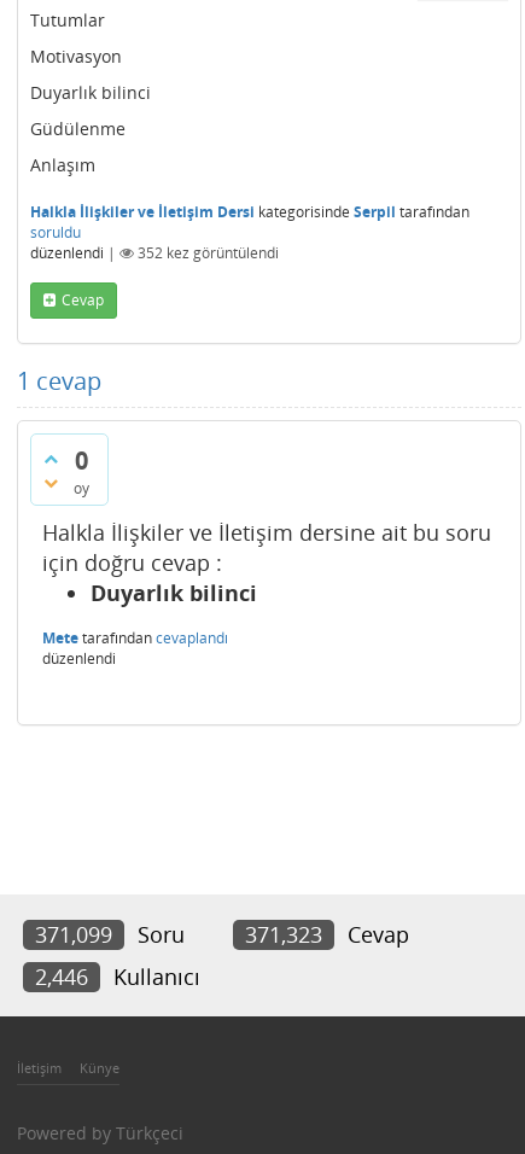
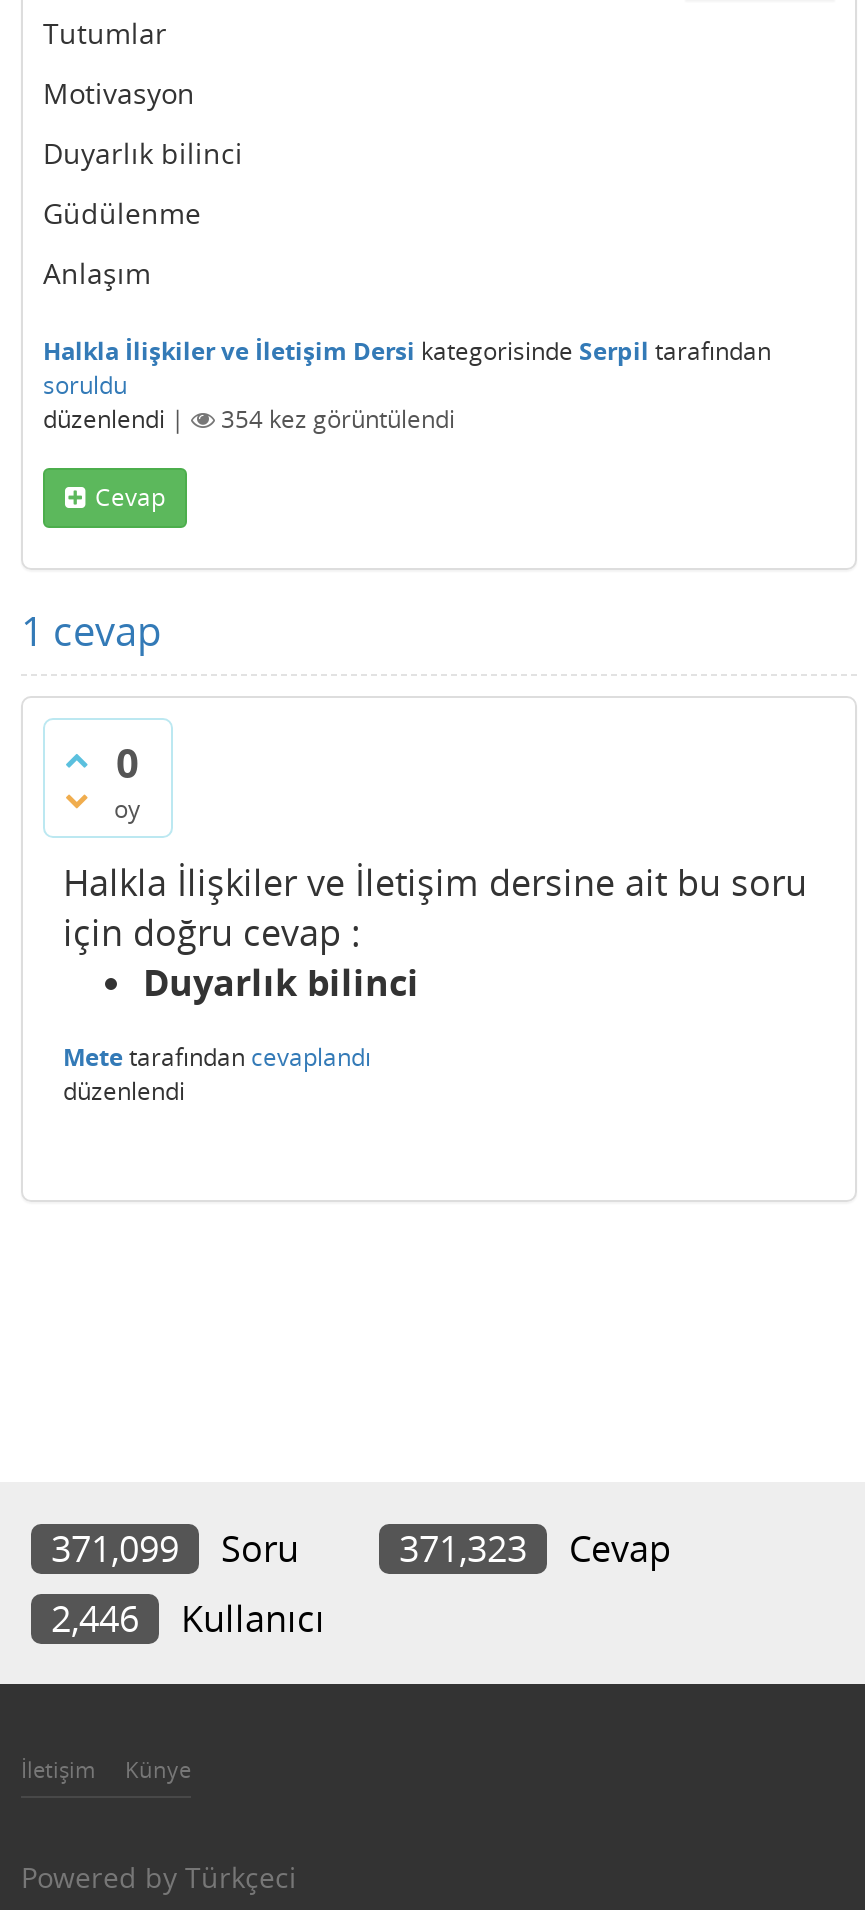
[138,243,279,263] 352 kez görüntülendi -> [221,402,455,436] 354 kez görüntülendi

